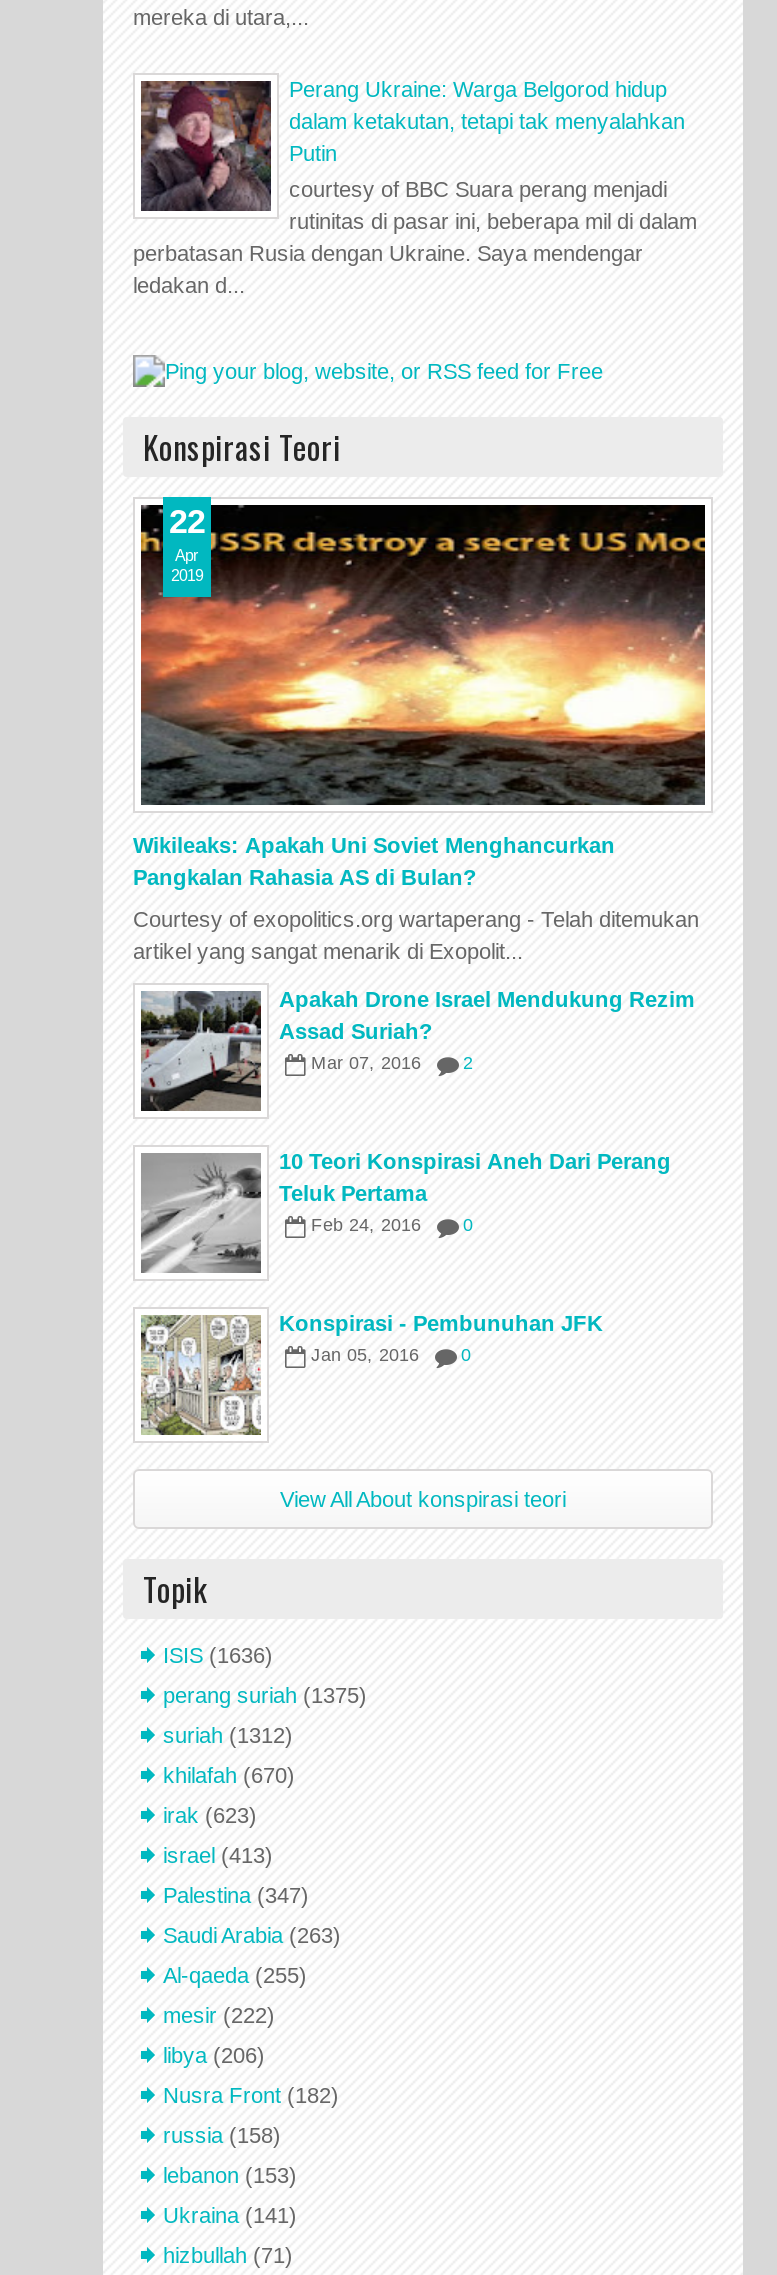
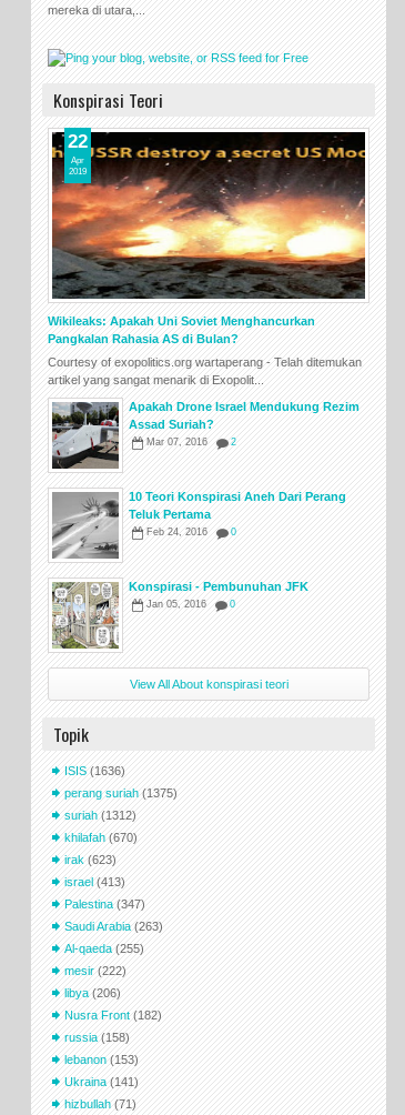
[133,77,697,297] [image] | Perang Ukraine: Warga Belgorod hidup | dalam ketakutan, tetapi tak menyalahkan | Putin | courtesy of BBC Suara perang menjadi | rutinitas di pasar ini, beberapa mil di dalam | perbatasan Rusia dengan Ukraine. Saya mendengar | ledakan d... -> none

